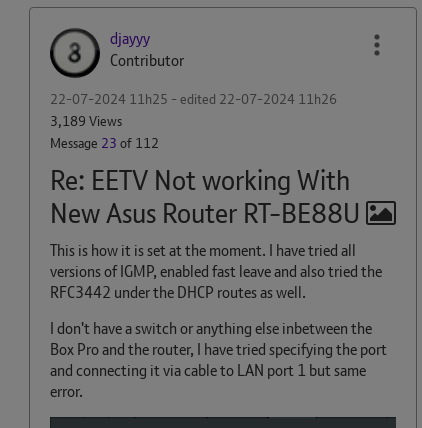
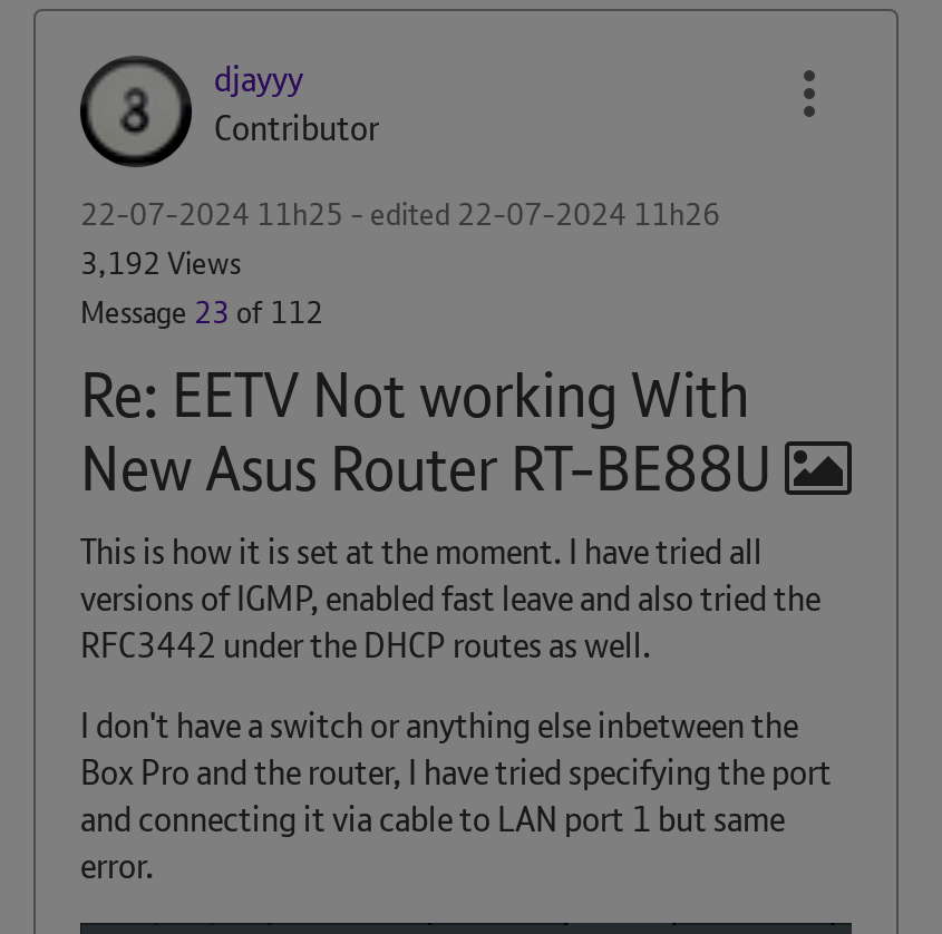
[50,112,122,130] 3,189 Views -> [80,243,241,283] 3,192 Views

